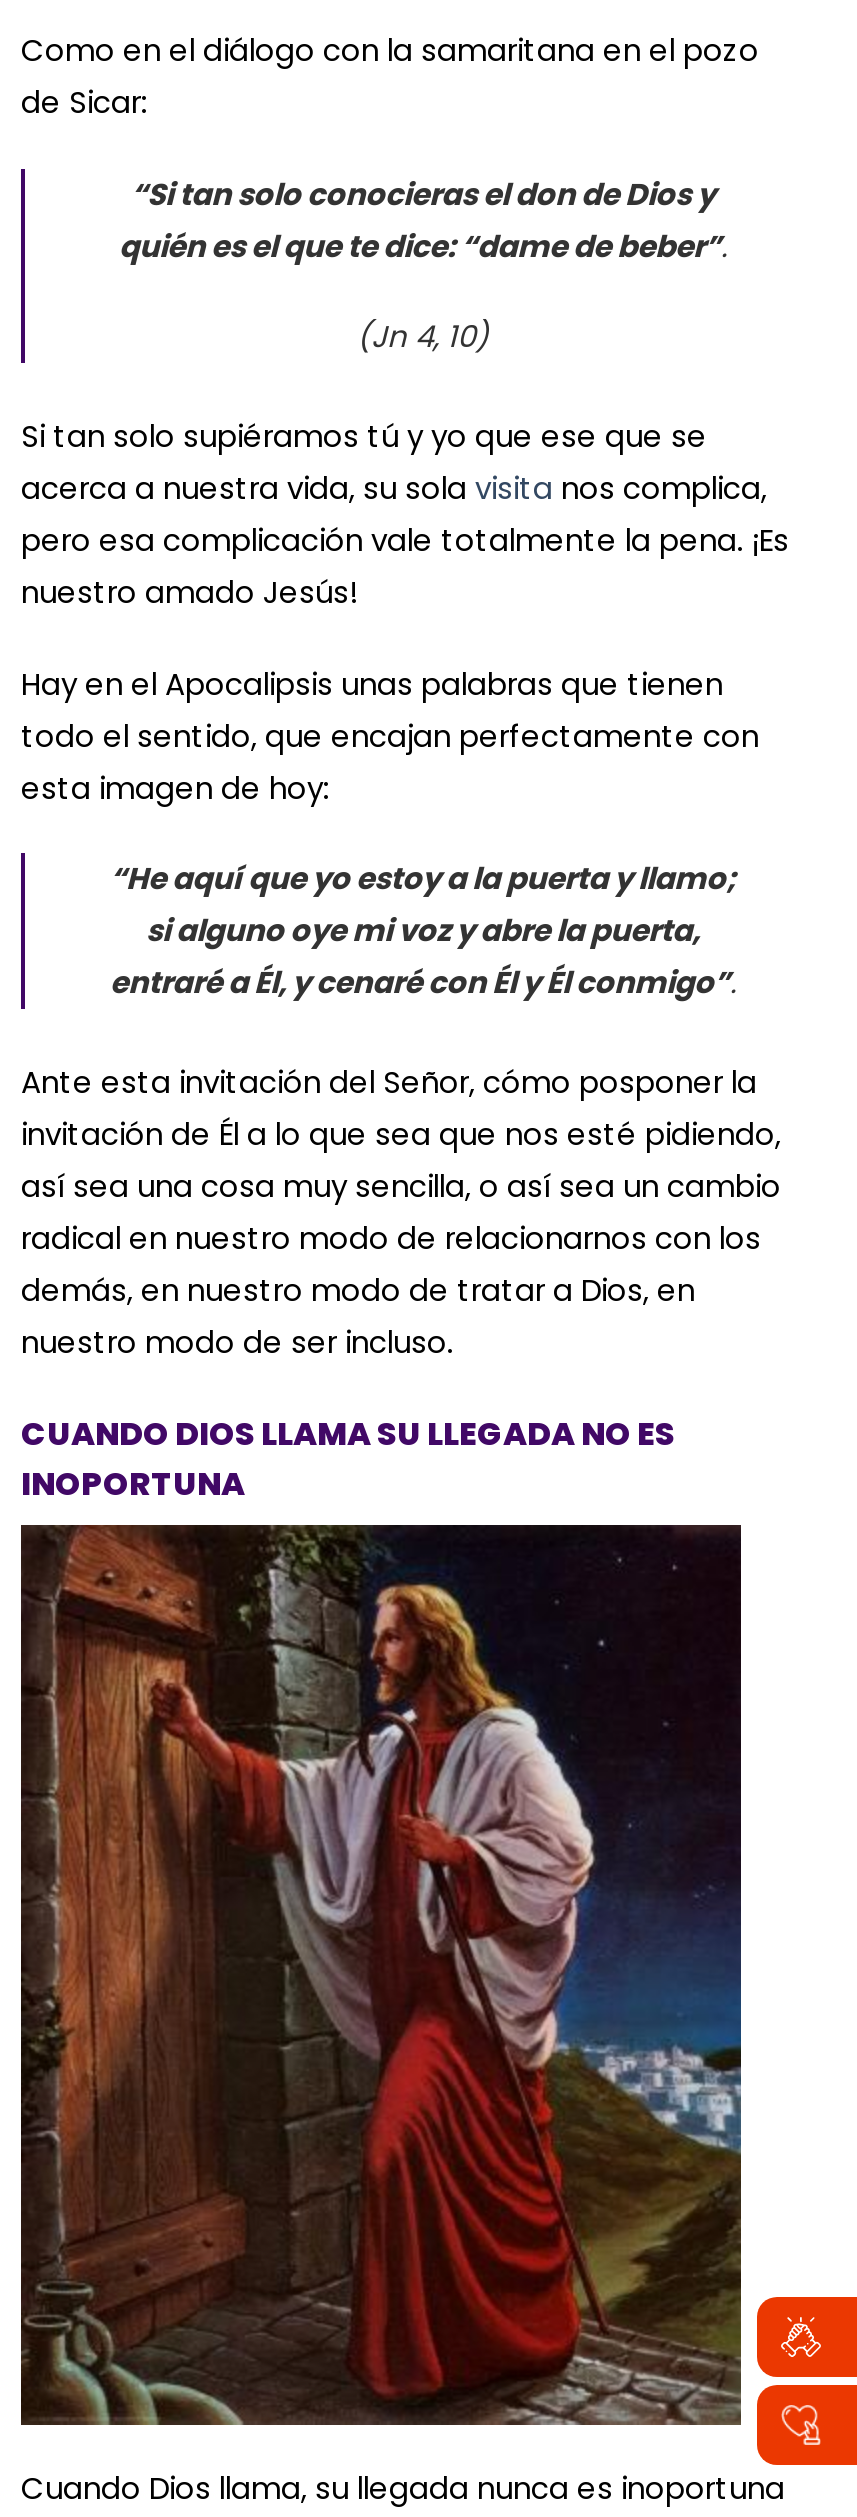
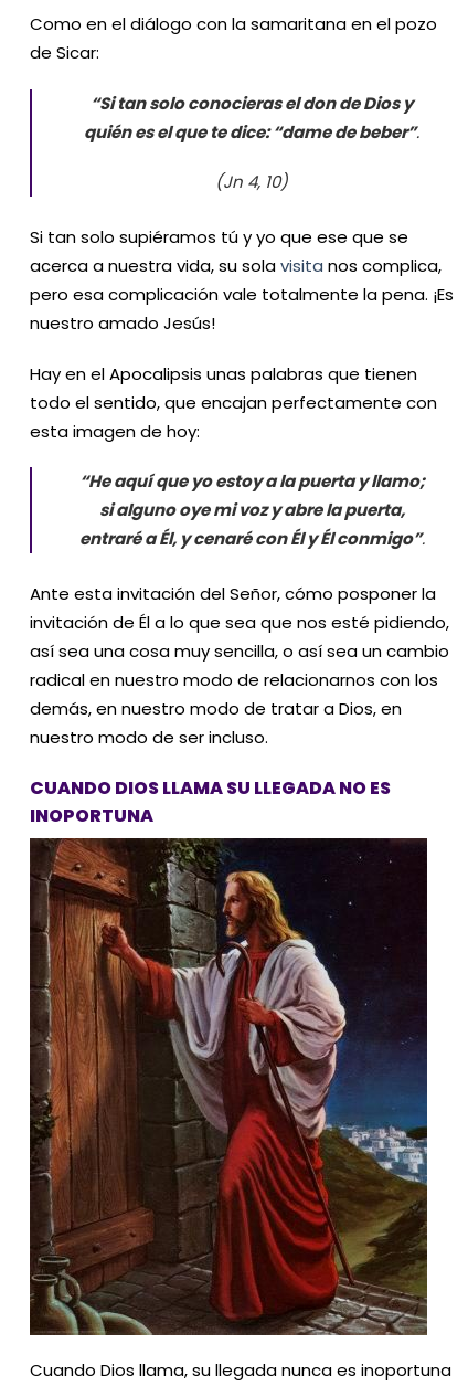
[755,2295,851,2467] [image] -> none

